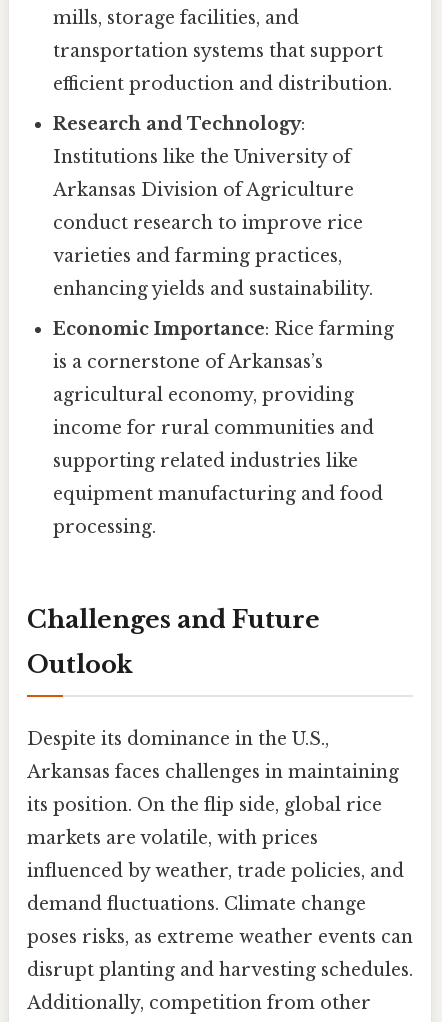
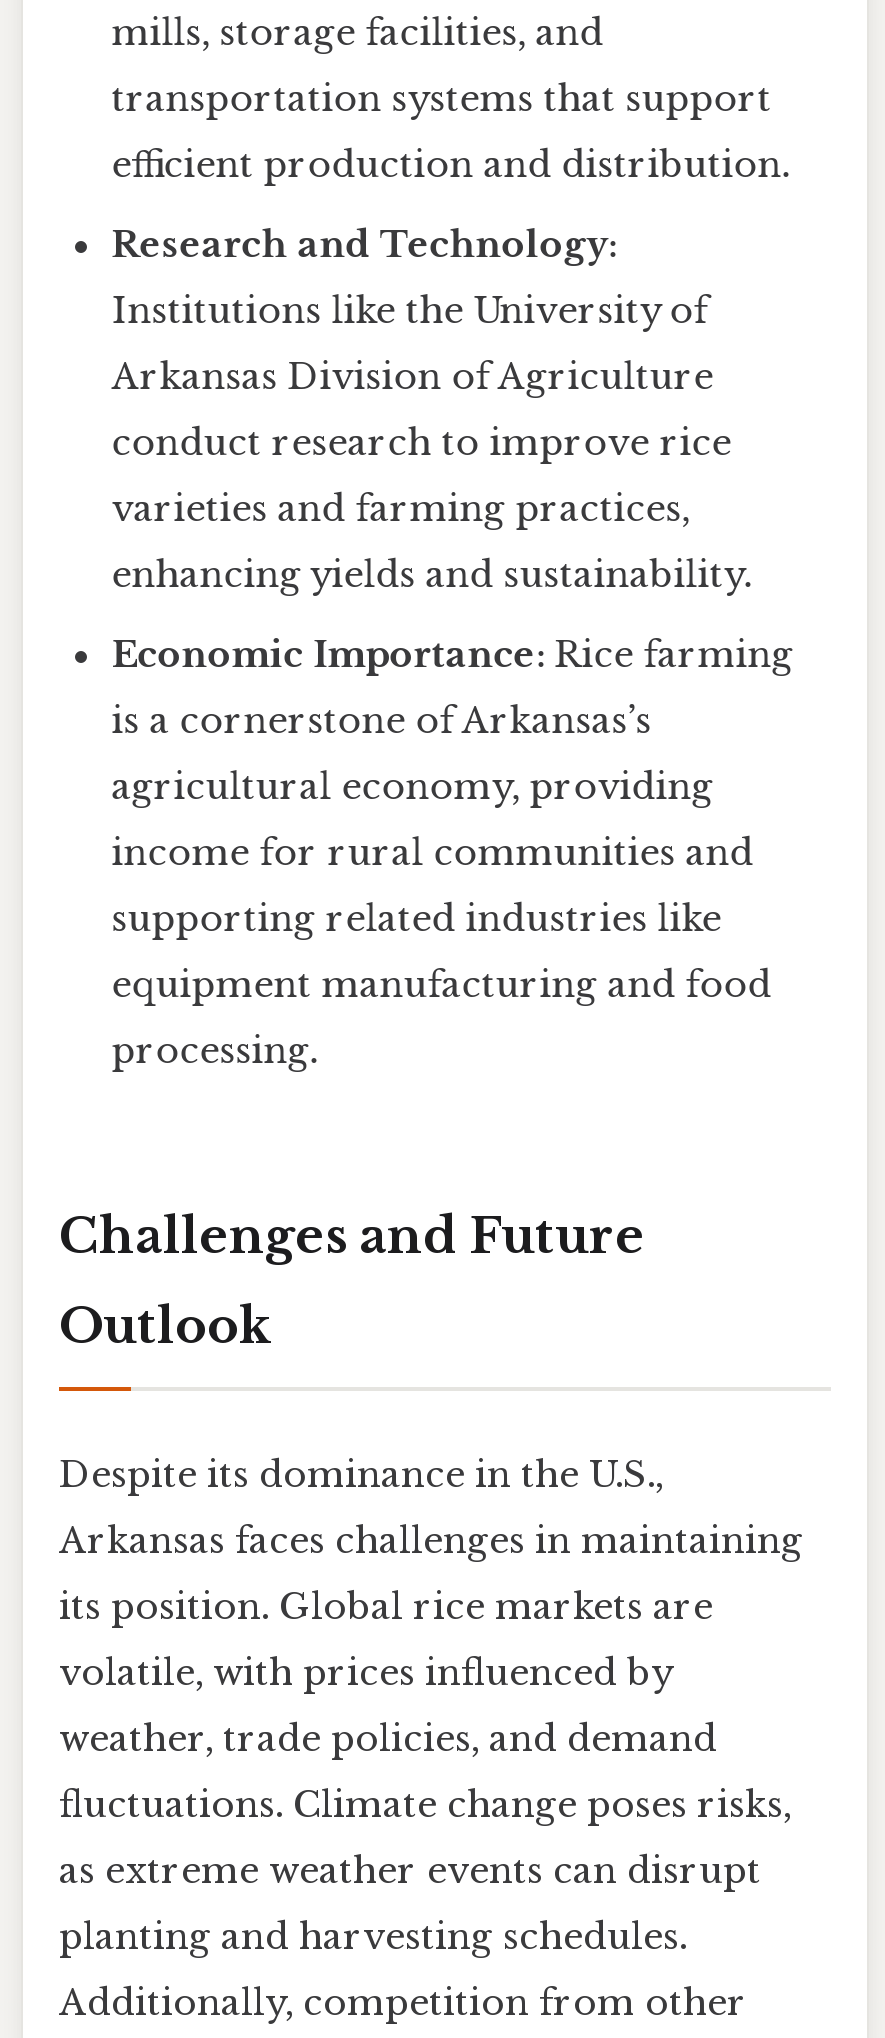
[27,794,382,816] its position. On the flip side, global rice -> [59,1586,713,1630] its position. Global rice markets are
[27,827,318,849] markets are volatile, with prices -> [59,1652,671,1696] volatile, with prices influenced by
[27,860,404,882] influenced by weather, trade policies, and -> [59,1718,717,1762] weather, trade policies, and demand
[27,893,366,915] demand fluctuations. Climate change -> [59,1784,791,1828] fluctuations. Climate change poses risks,
[27,926,413,948] poses risks, as extreme weather events can -> [59,1850,761,1894] as extreme weather events can disrupt
[27,959,413,981] disrupt planting and harvesting schedules. -> [59,1916,687,1960] planting and harvesting schedules.

